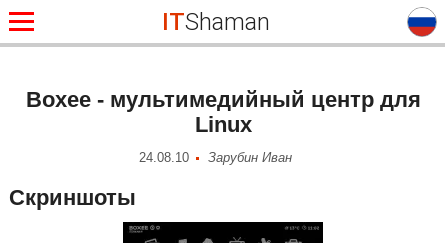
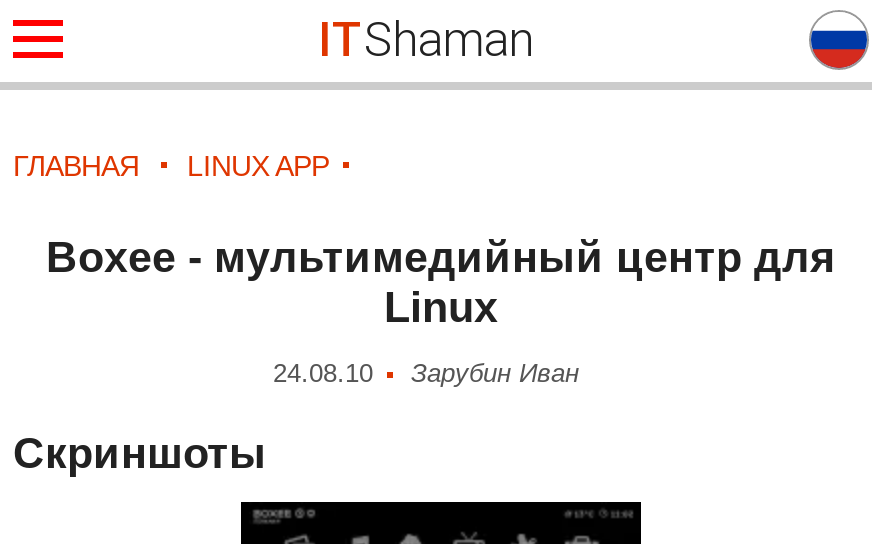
none -> [13,150,329,182] ГЛАВНАЯ | LINUX APP

